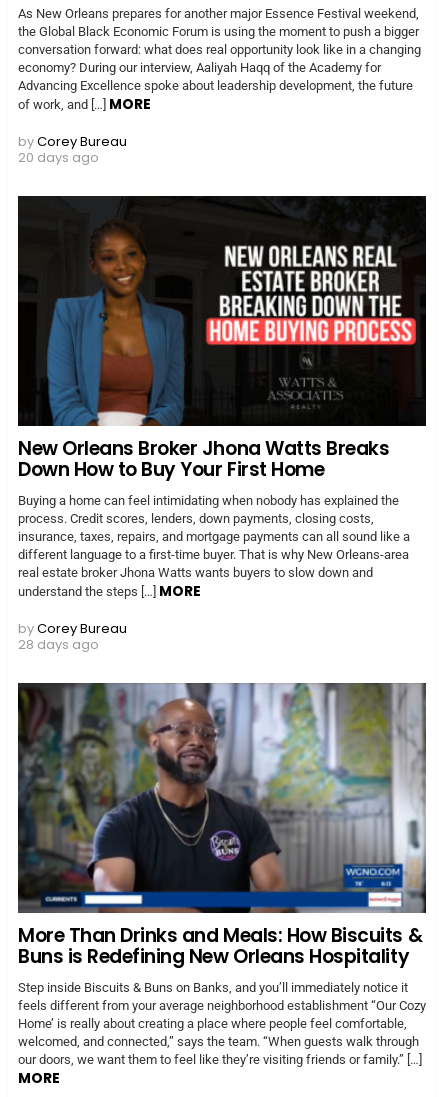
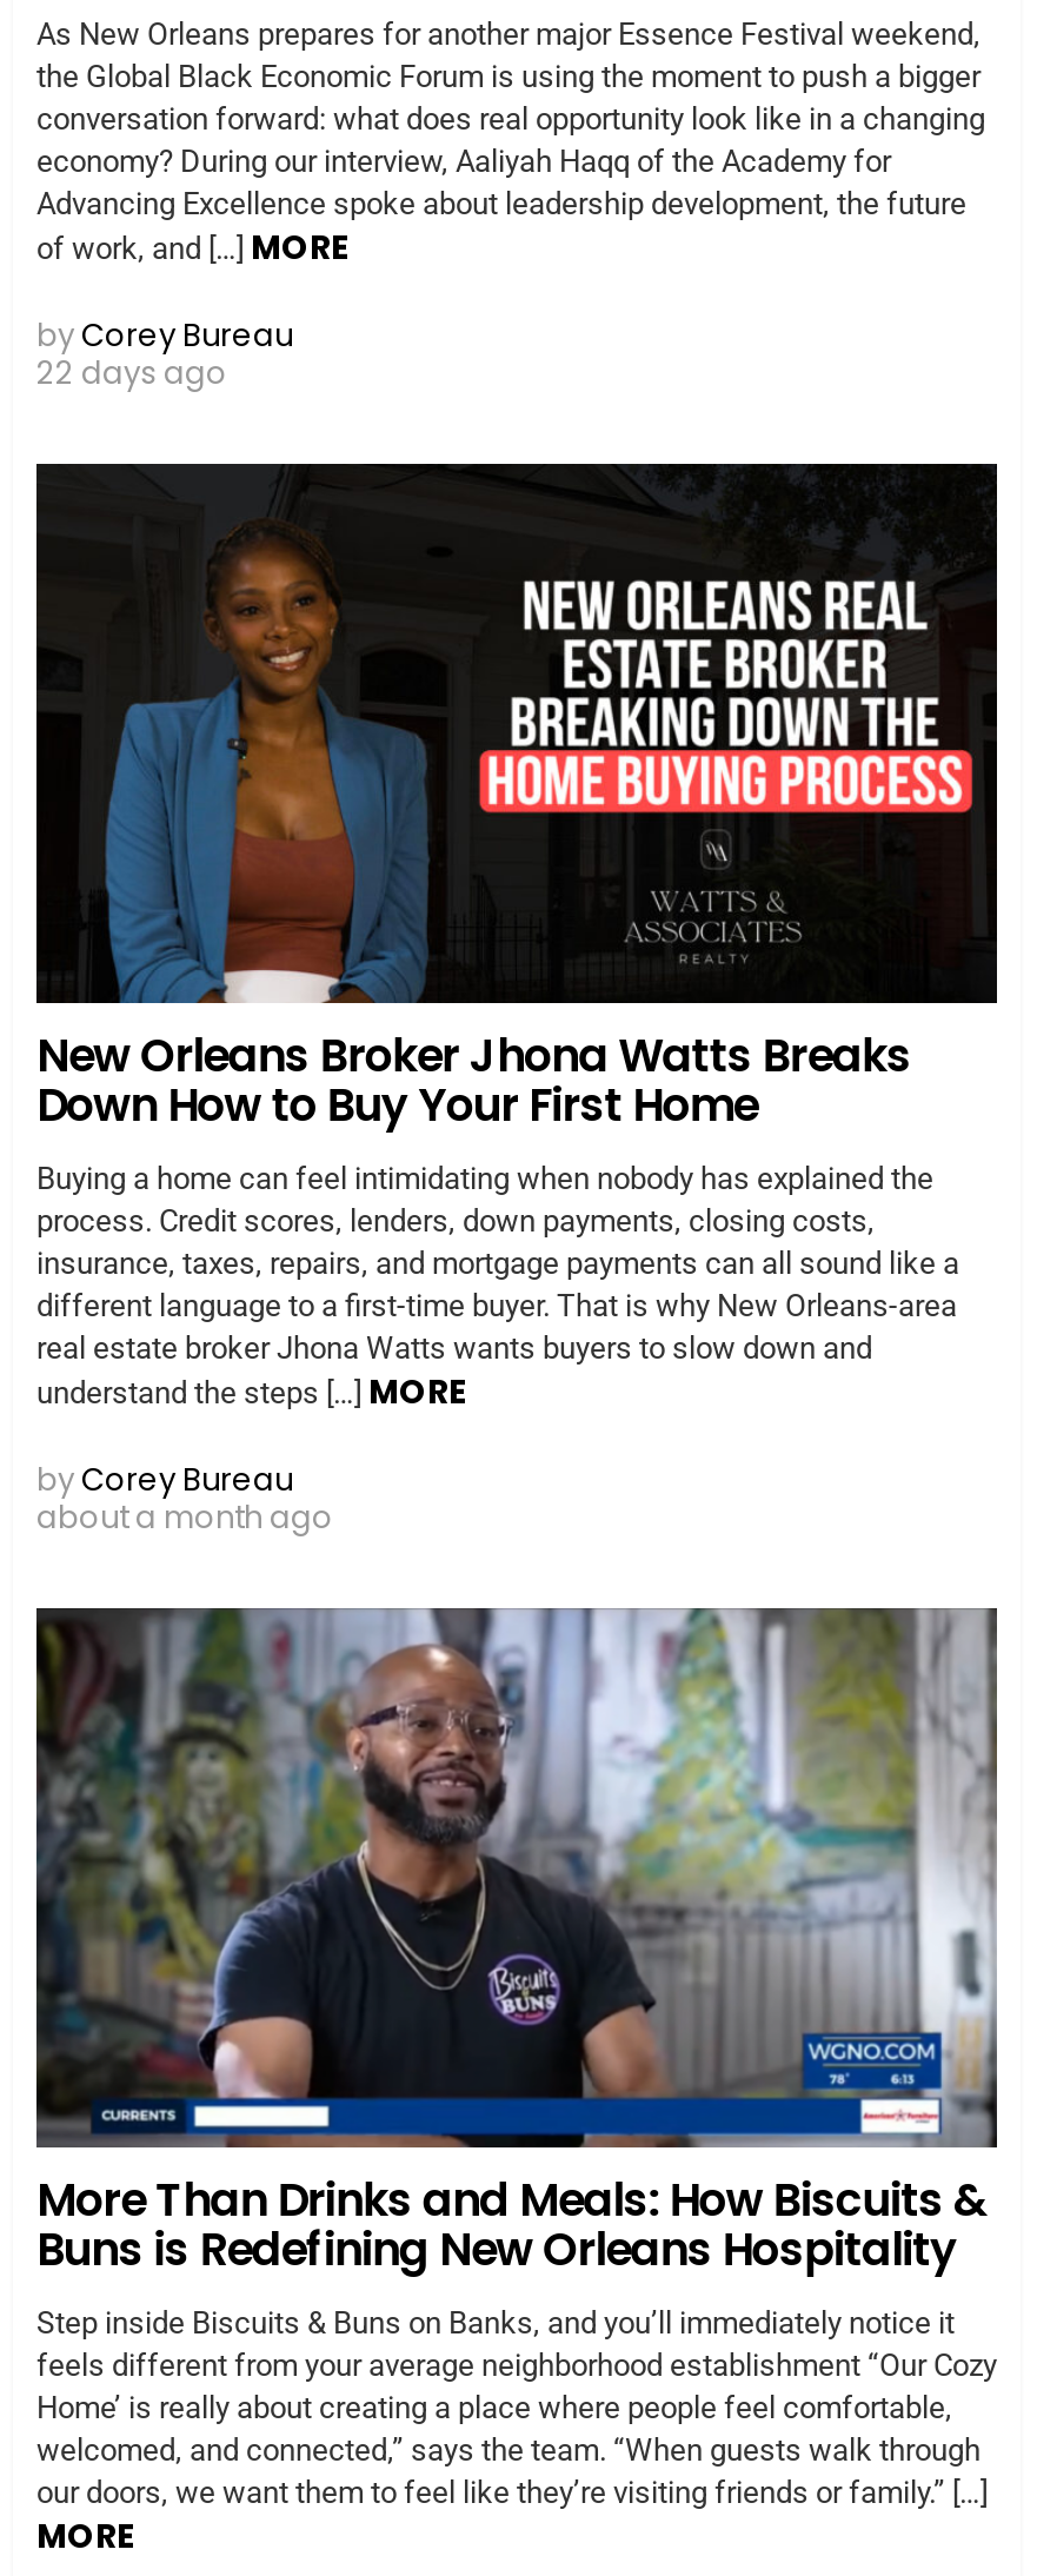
[18,148,99,167] 20 days ago -> [36,349,227,394] 22 days ago
[18,635,99,654] 28 days ago -> [36,1495,333,1539] about a month ago

